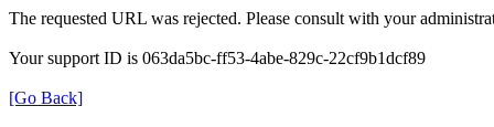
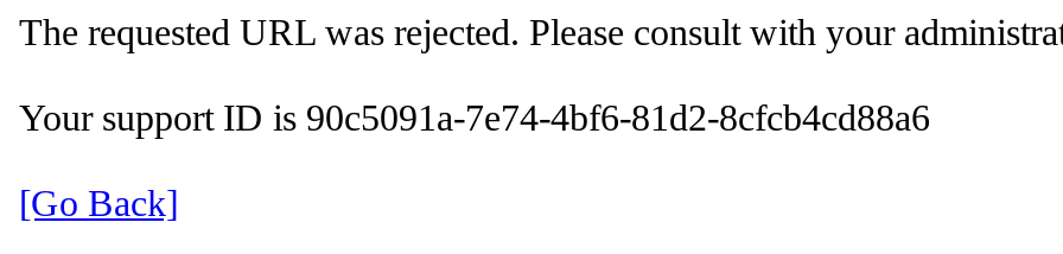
[9,49,426,67] Your support ID is 063da5bc-ff53-4abe-829c-22cf9b1dcf89 -> [19,97,930,138] Your support ID is 90c5091a-7e74-4bf6-81d2-8cfcb4cd88a6

